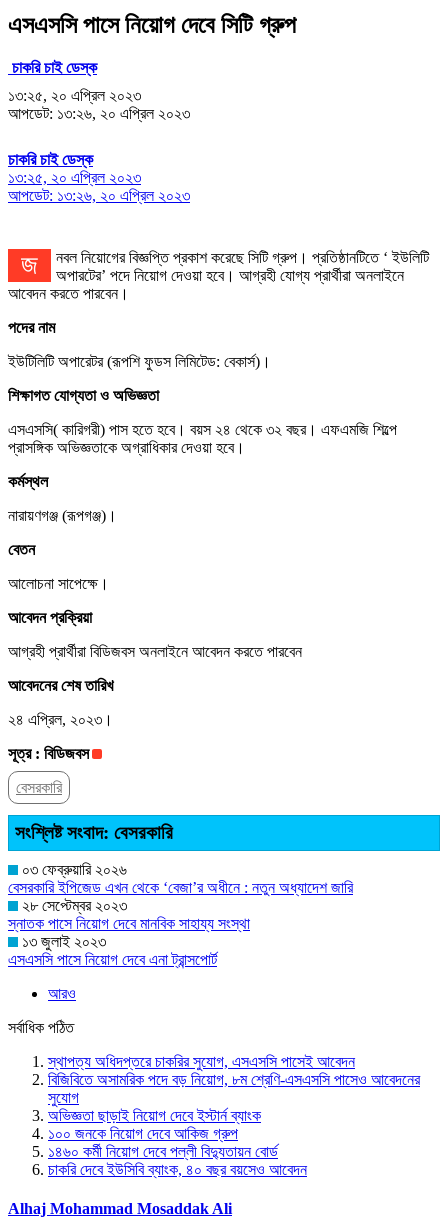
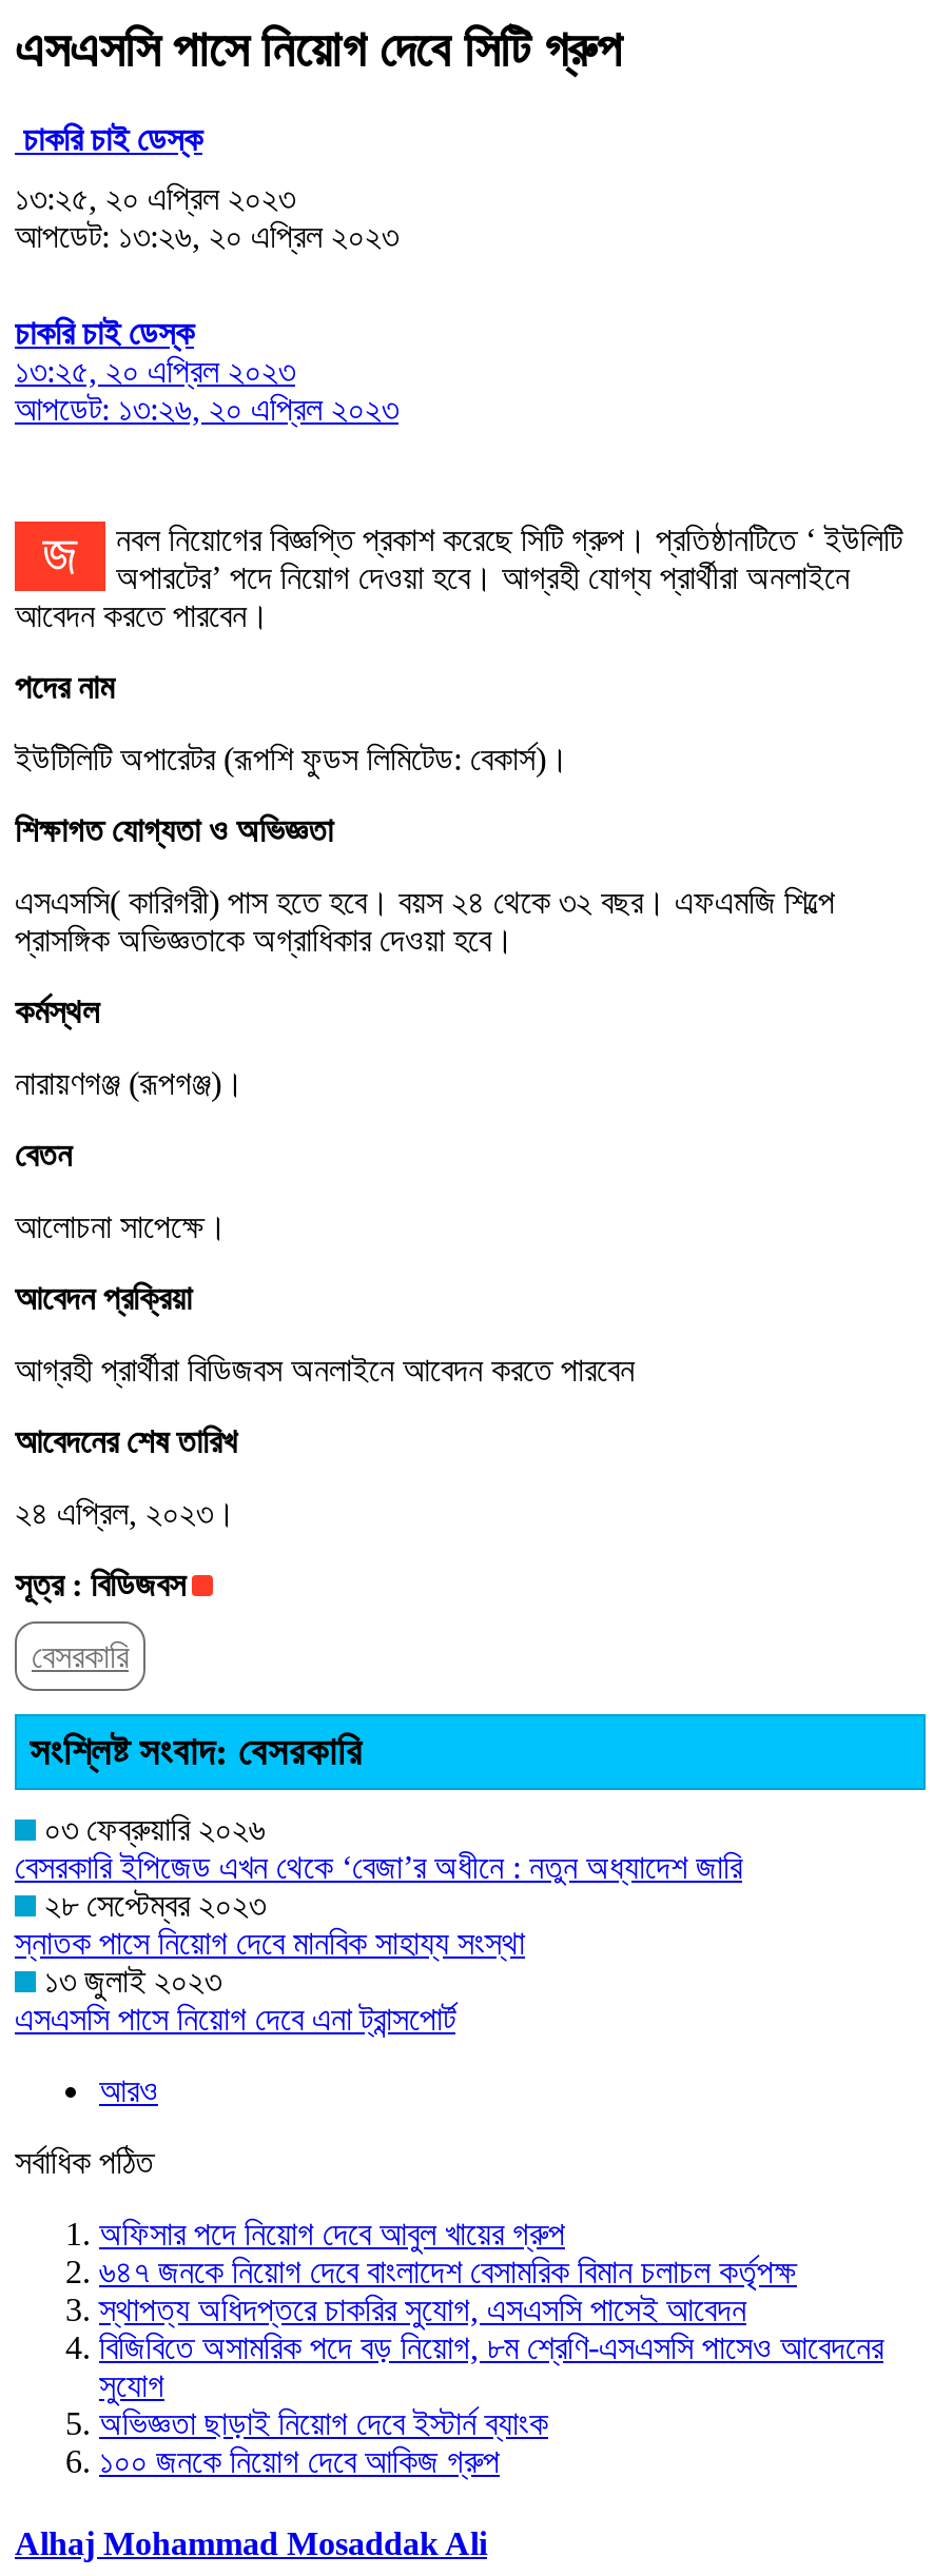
none -> [99,2216,797,2290] অফিসার পদে নিয়োগ দেবে আবুল খায়ের গ্রুপ | ৬৪৭ জনকে নিয়োগ দেবে বাংলাদেশ বেসামরিক বিমান চলাচল কর্তৃপক্ষ
moved [48,1053,420,1142] -> [99,2292,883,2479]: স্থাপত্য অধিদপ্তরে চাকরির সুযোগ, এসএসসি পাসেই আবেদন | বিজিবিতে অসামরিক পদে বড় নিয়োগ, ৮ম শ্রেণি-এসএসসি পাসেও আবেদনের | সুযোগ | অভিজ্ঞতা ছাড়াই নিয়োগ দেবে ইস্টার্ন ব্যাংক | ১০০ জনকে নিয়োগ দেবে আকিজ গ্রুপ
[48,1143,307,1178] ১৪৬০ কর্মী নিয়োগ দেবে পল্লী বিদ্যুতায়ন বোর্ড | চাকরি দেবে ইউসিবি ব্যাংক, ৪০ বছর বয়সেও আবেদন -> none

